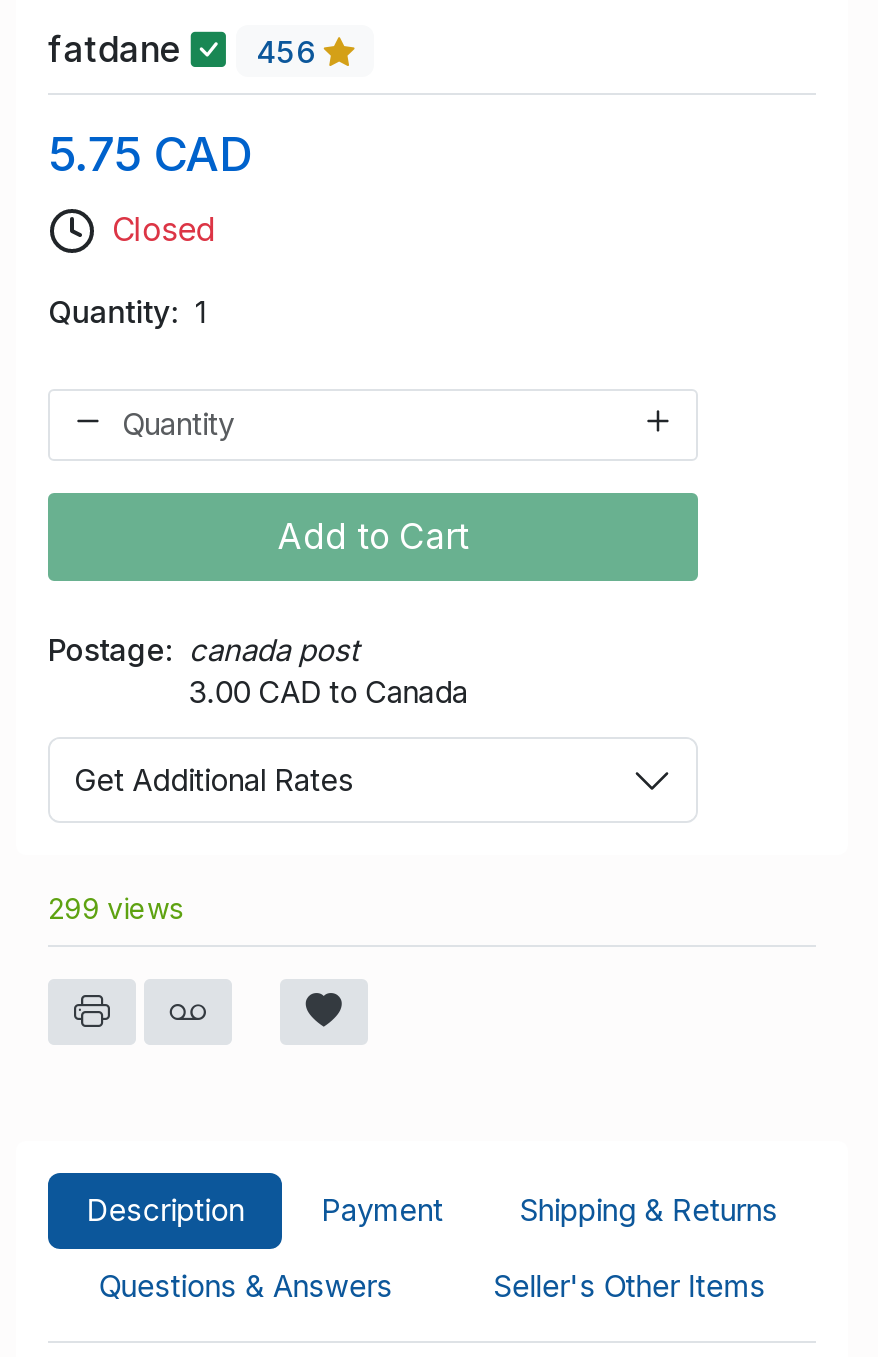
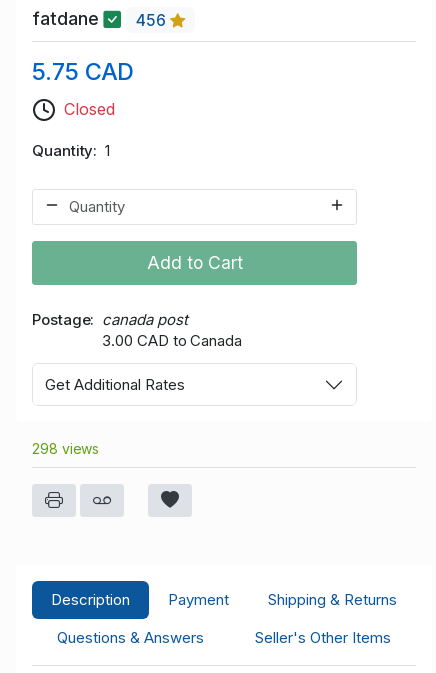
[48,891,183,925] 299 views -> [32,440,99,457] 298 views

